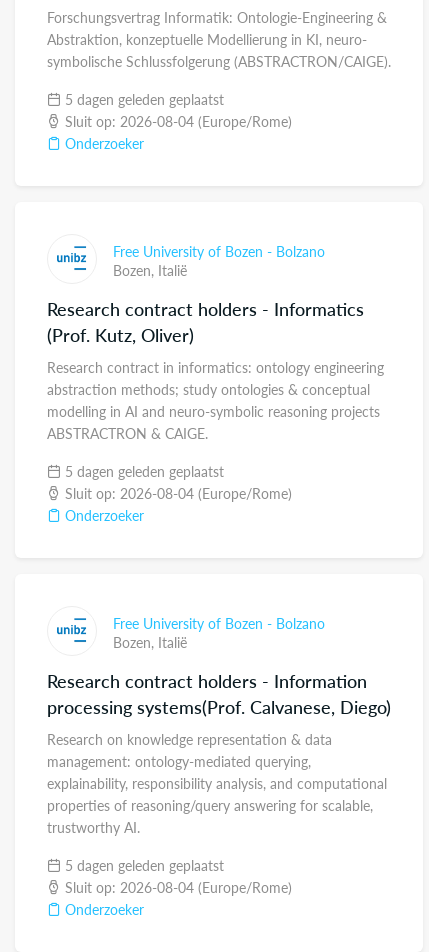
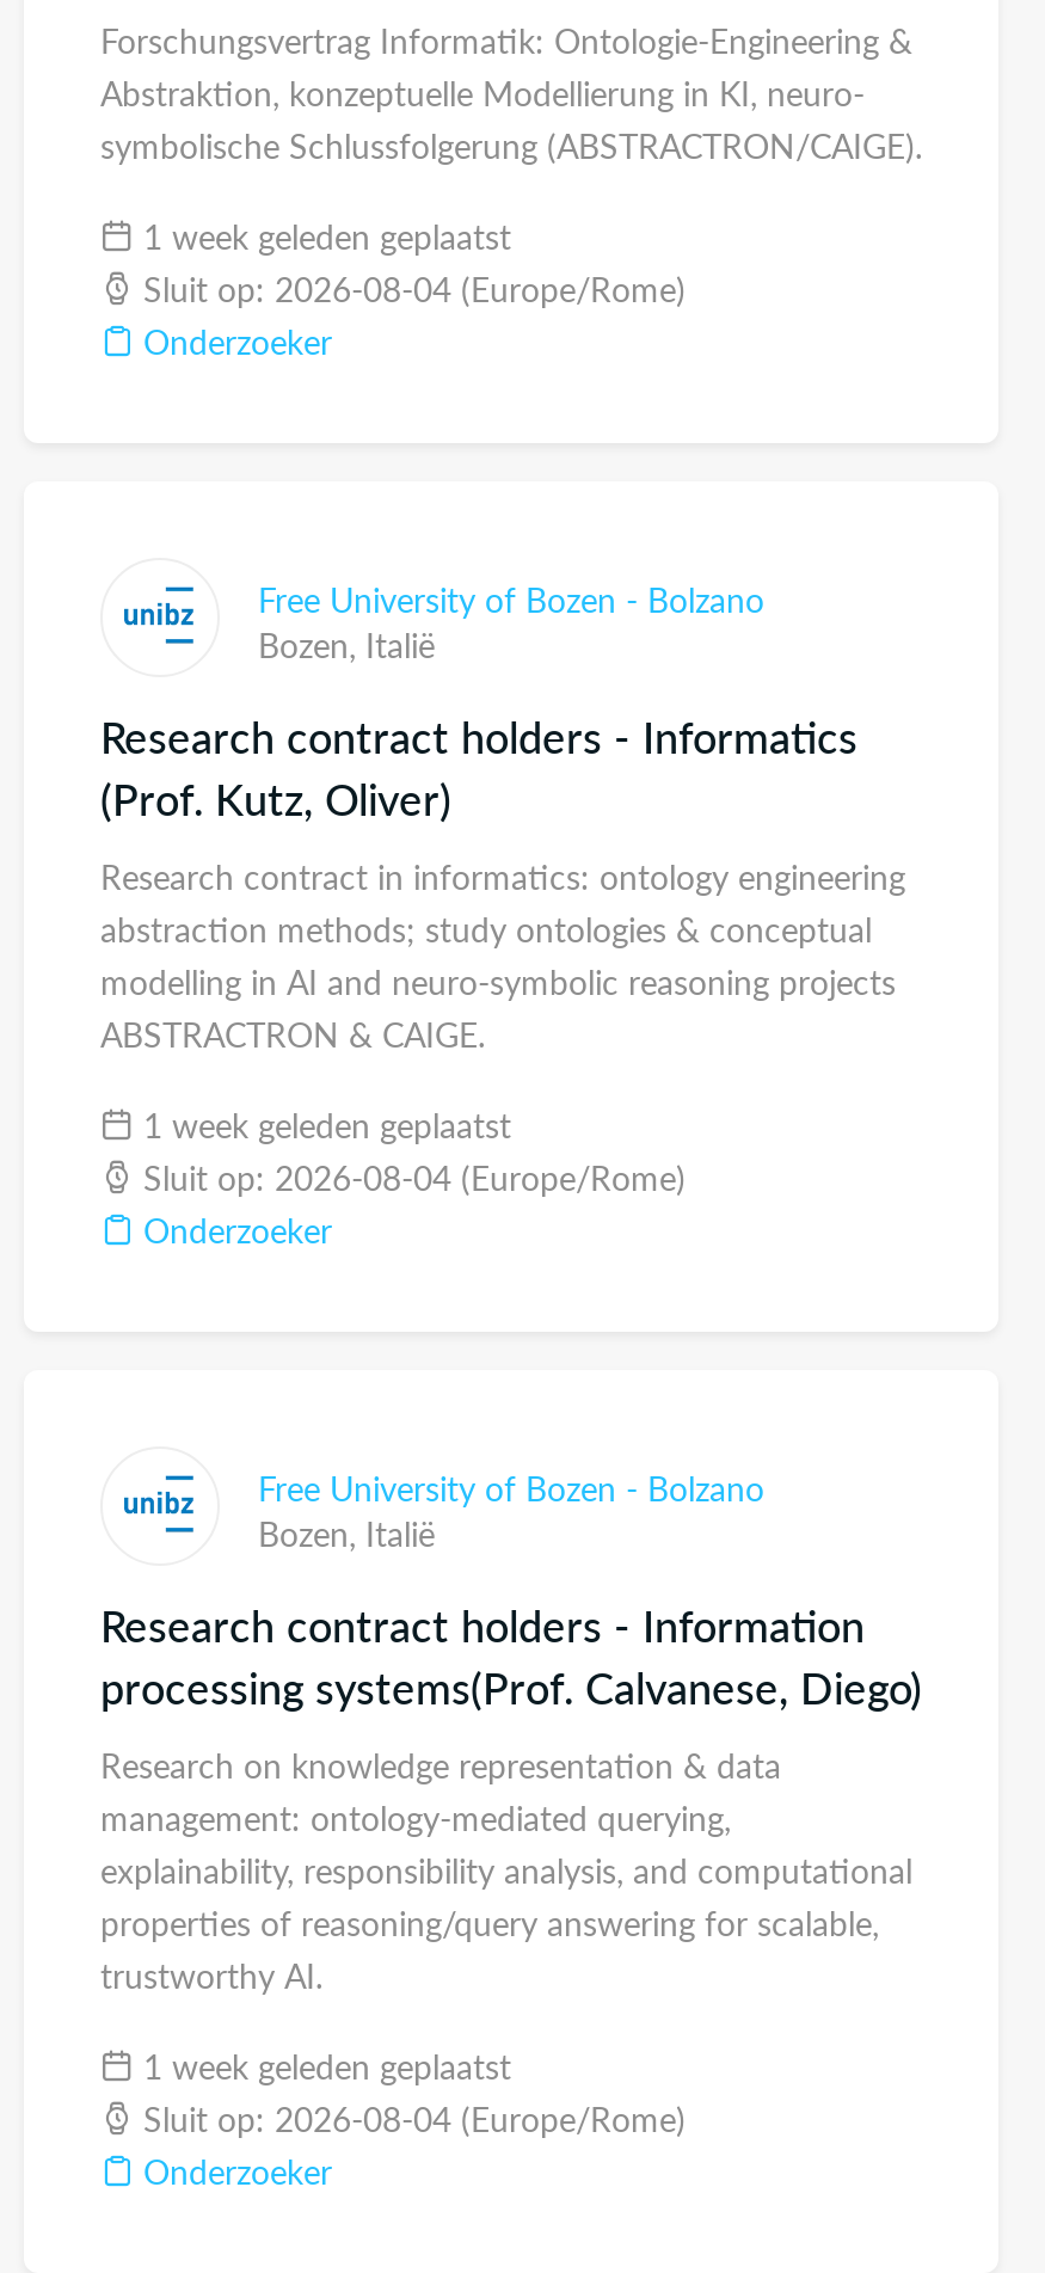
[61,89,224,109] 5 dagen geleden geplaatst -> [134,211,511,259] 1 week geleden geplaatst
[61,461,224,481] 5 dagen geleden geplaatst -> [134,1100,511,1148] 1 week geleden geplaatst
[61,855,224,875] 5 dagen geleden geplaatst -> [134,2041,511,2089] 1 week geleden geplaatst

